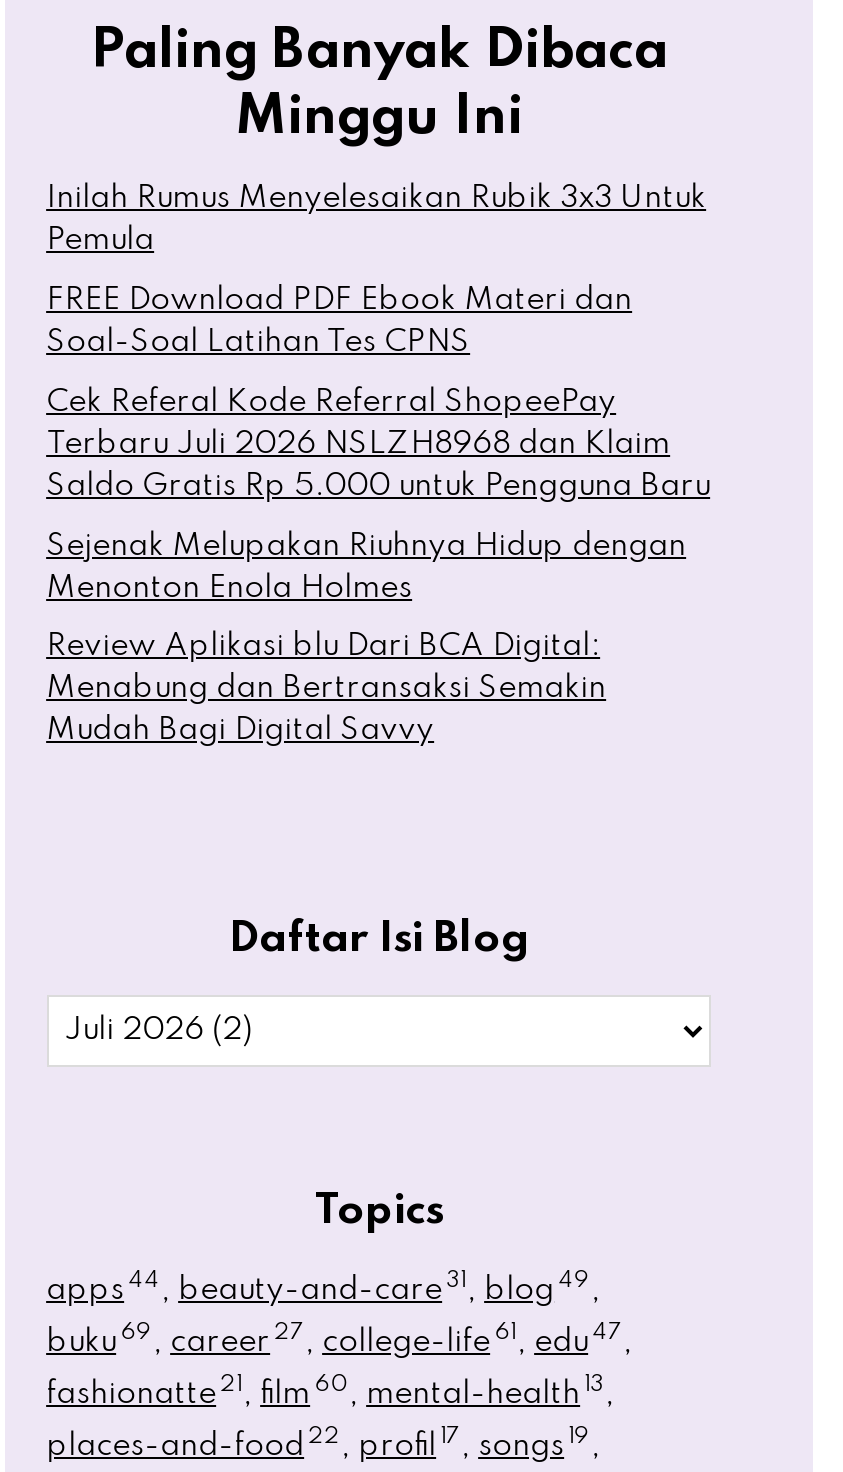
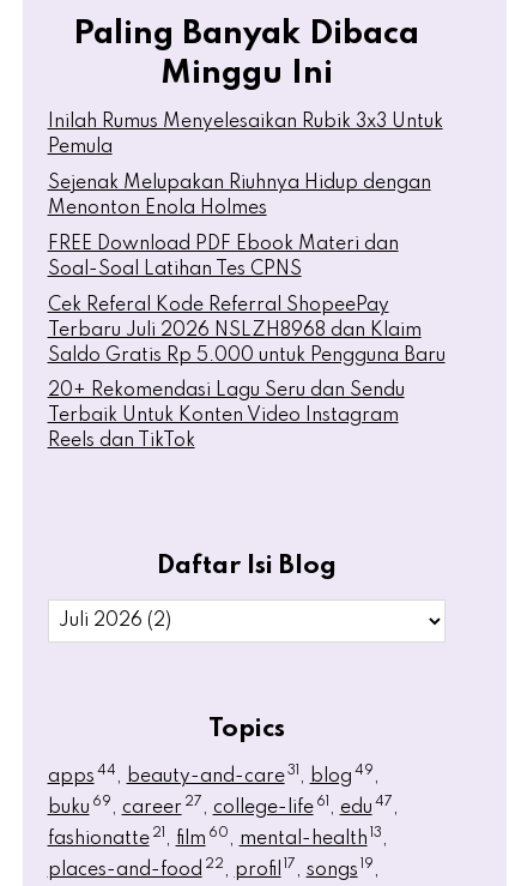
moved [46,285,710,503] -> [47,235,445,365]: FREE Download PDF Ebook Materi dan | Soal-Soal Latihan Tes CPNS | Cek Referal Kode Referral ShopeePay | Terbaru Juli 2026 NSLZH8968 dan Klaim | Saldo Gratis Rp 5.000 untuk Pengguna Baru
moved [46,530,686,604] -> [47,174,431,218]: Sejenak Melupakan Riuhnya Hidup dengan | Menonton Enola Holmes
[46,632,606,748] Review Aplikasi blu Dari BCA Digital: | Menabung dan Bertransaksi Semakin | Mudah Bagi Digital Savvy -> [47,382,404,451] 20+ Rekomendasi Lagu Seru dan Sendu | Terbaik Untuk Konten Video Instagram | Reels dan TikTok

